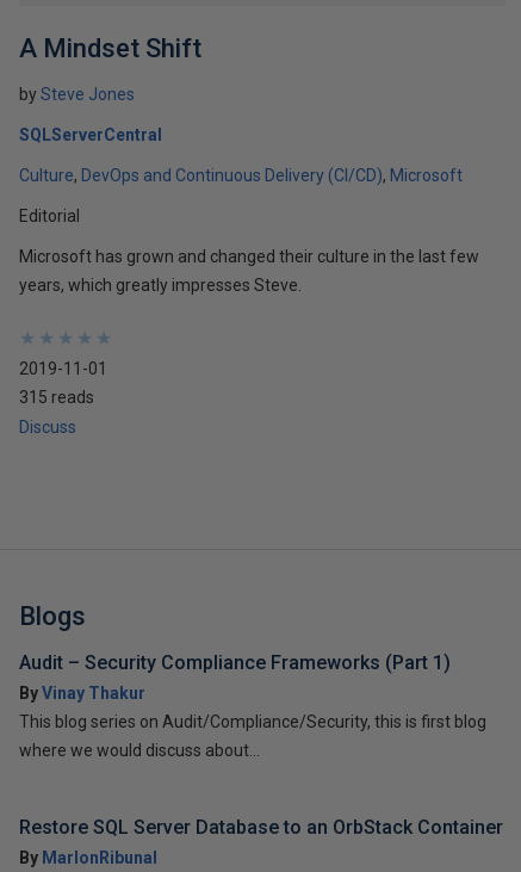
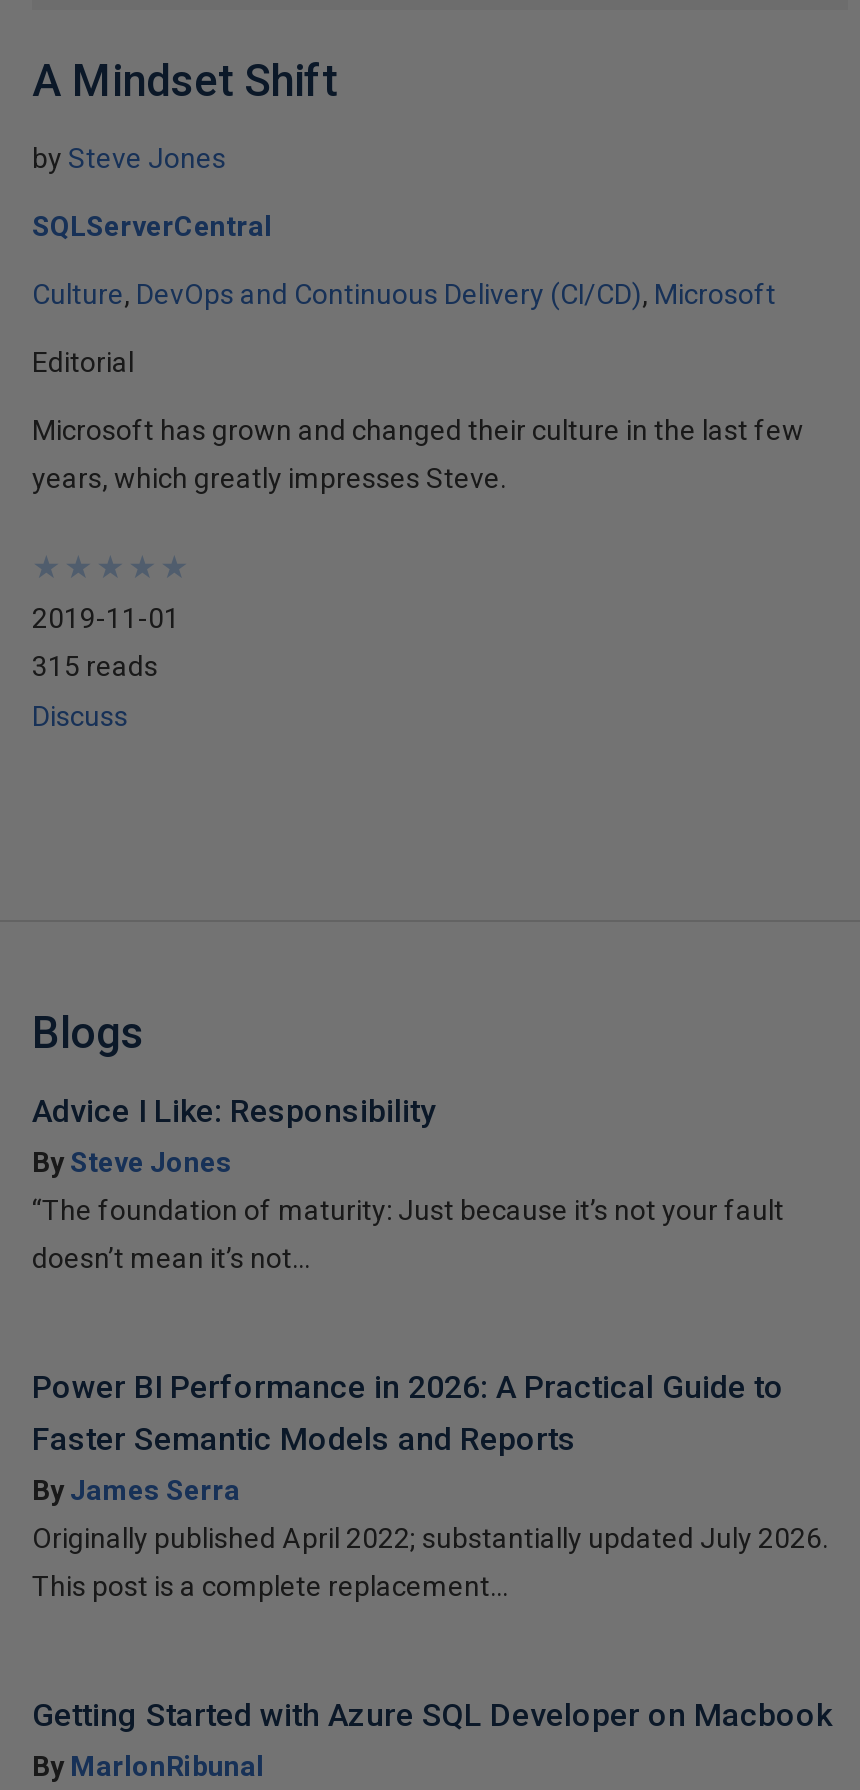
[19,651,503,839] Audit – Security Compliance Frameworks (Part 1) | By Vinay Thakur | This blog series on Audit/Compliance/Security, this is first blog | where we would discuss about... | Restore SQL Server Database to an OrbStack Container -> [32,1092,832,1734] Advice I Like: Responsibility | By Steve Jones | “The foundation of maturity: Just because it’s not your fault | doesn’t mean it’s not... | Power BI Performance in 2026: A Practical Guide to | Faster Semantic Models and Reports | By James Serra | Originally published April 2022; substantially updated July 2026. | This post is a complete replacement... | Getting Started with Azure SQL Developer on Macbook

